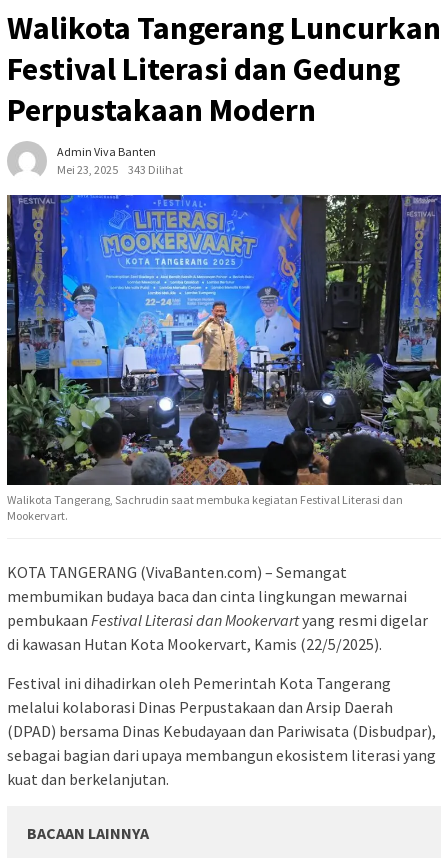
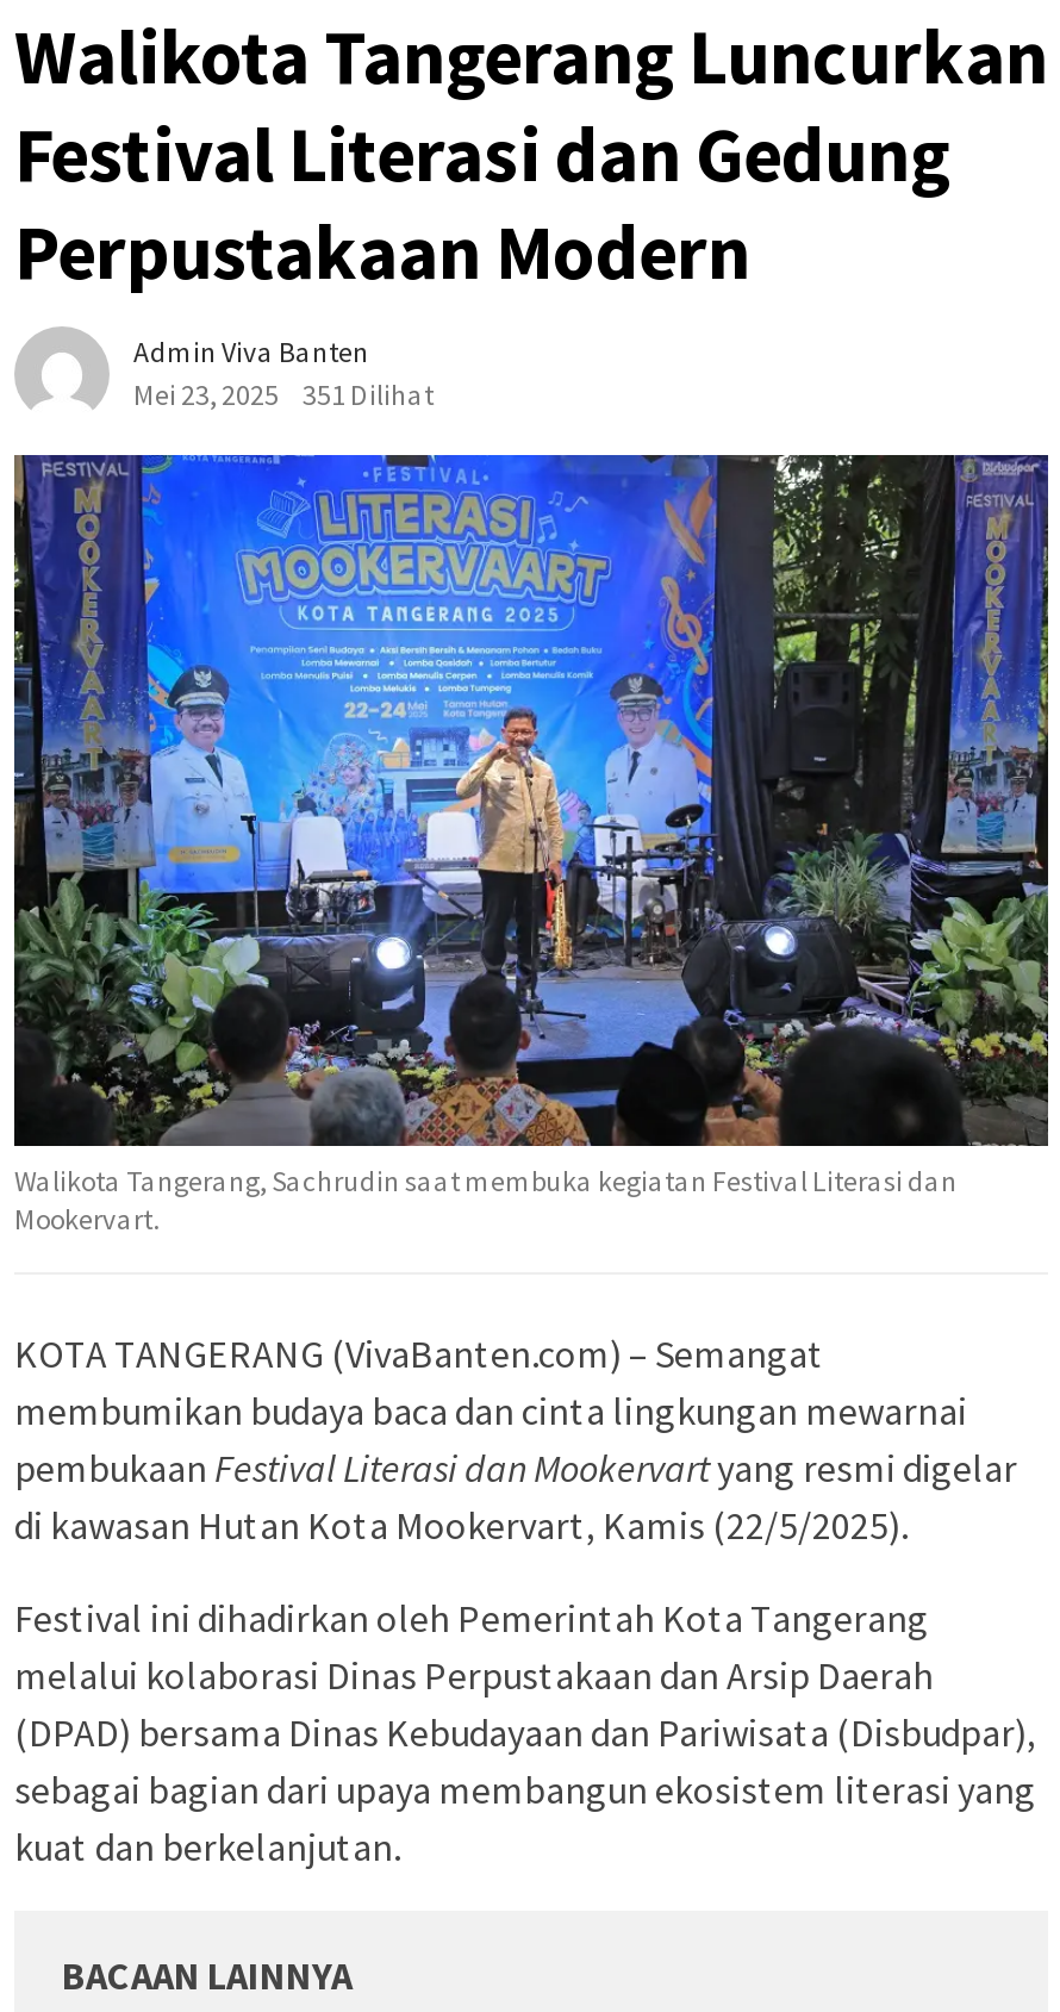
[57,162,183,177] Mei 23, 2025 343 Dilihat -> [133,377,434,413] Mei 23, 2025 351 Dilihat

